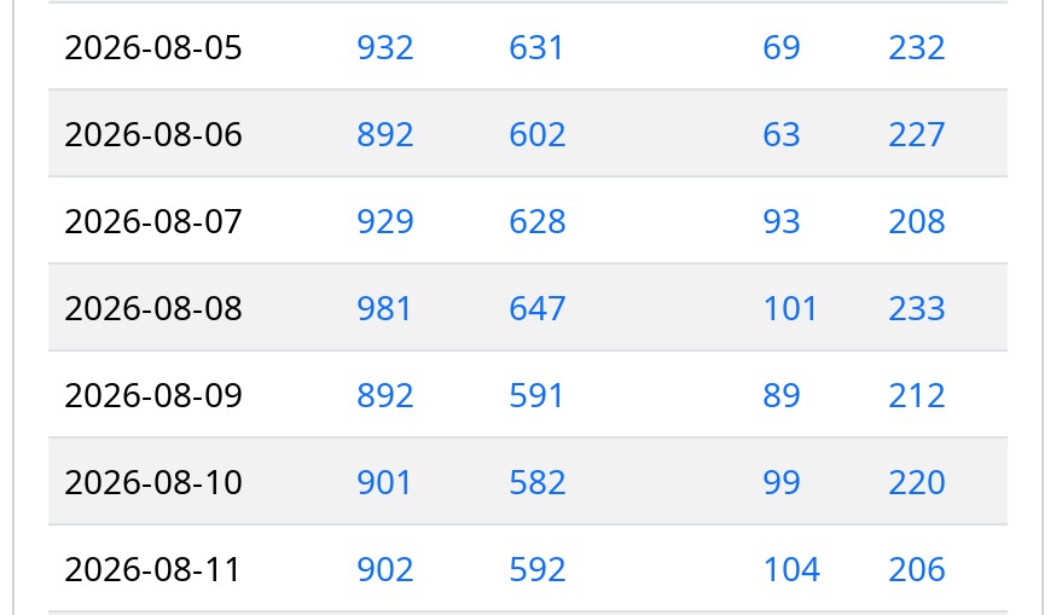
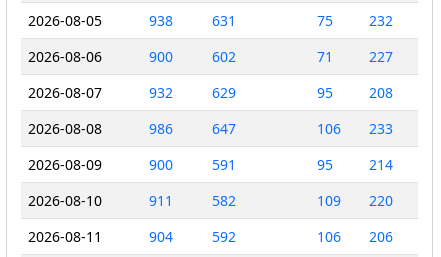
[356,22,414,68] 932 -> [148,11,172,30] 938
[762,22,946,68] 69 232 -> [316,11,392,30] 75 232
[356,109,414,155] 892 -> [148,47,172,66] 900
[762,109,946,155] 63 227 -> [316,47,392,66] 71 227
[356,196,414,242] 929 -> [148,83,172,102] 932
[509,196,567,242] 628 -> [211,83,235,102] 629
[762,196,946,242] 93 208 -> [316,83,392,102] 95 208
[356,283,414,329] 981 -> [148,119,172,138] 986
[762,283,946,329] 101 233 -> [316,119,392,138] 106 233
[356,370,414,416] 892 -> [148,155,172,174] 900
[762,370,801,416] 89 -> [316,155,332,174] 95
[888,370,946,416] 212 -> [368,155,392,174] 214
[356,457,414,503] 901 -> [148,191,172,210] 911
[762,457,946,503] 99 220 -> [316,191,392,210] 109 220
[356,544,414,590] 902 -> [148,227,172,246] 904
[762,544,946,590] 104 206 -> [316,227,392,246] 106 206

